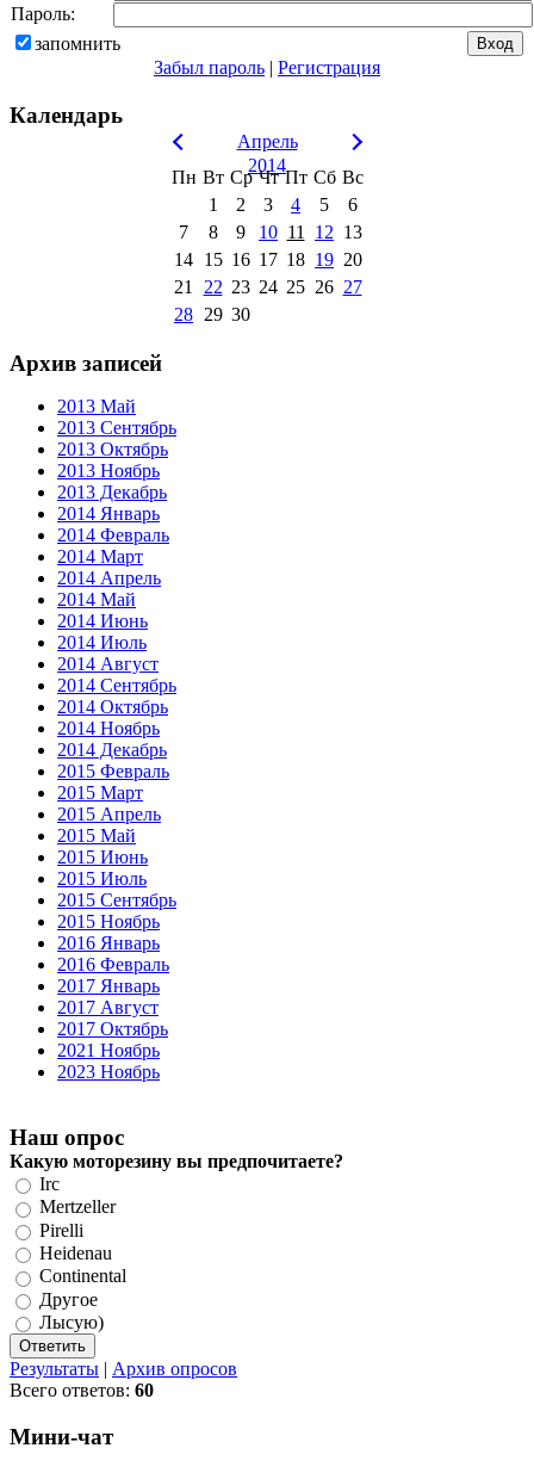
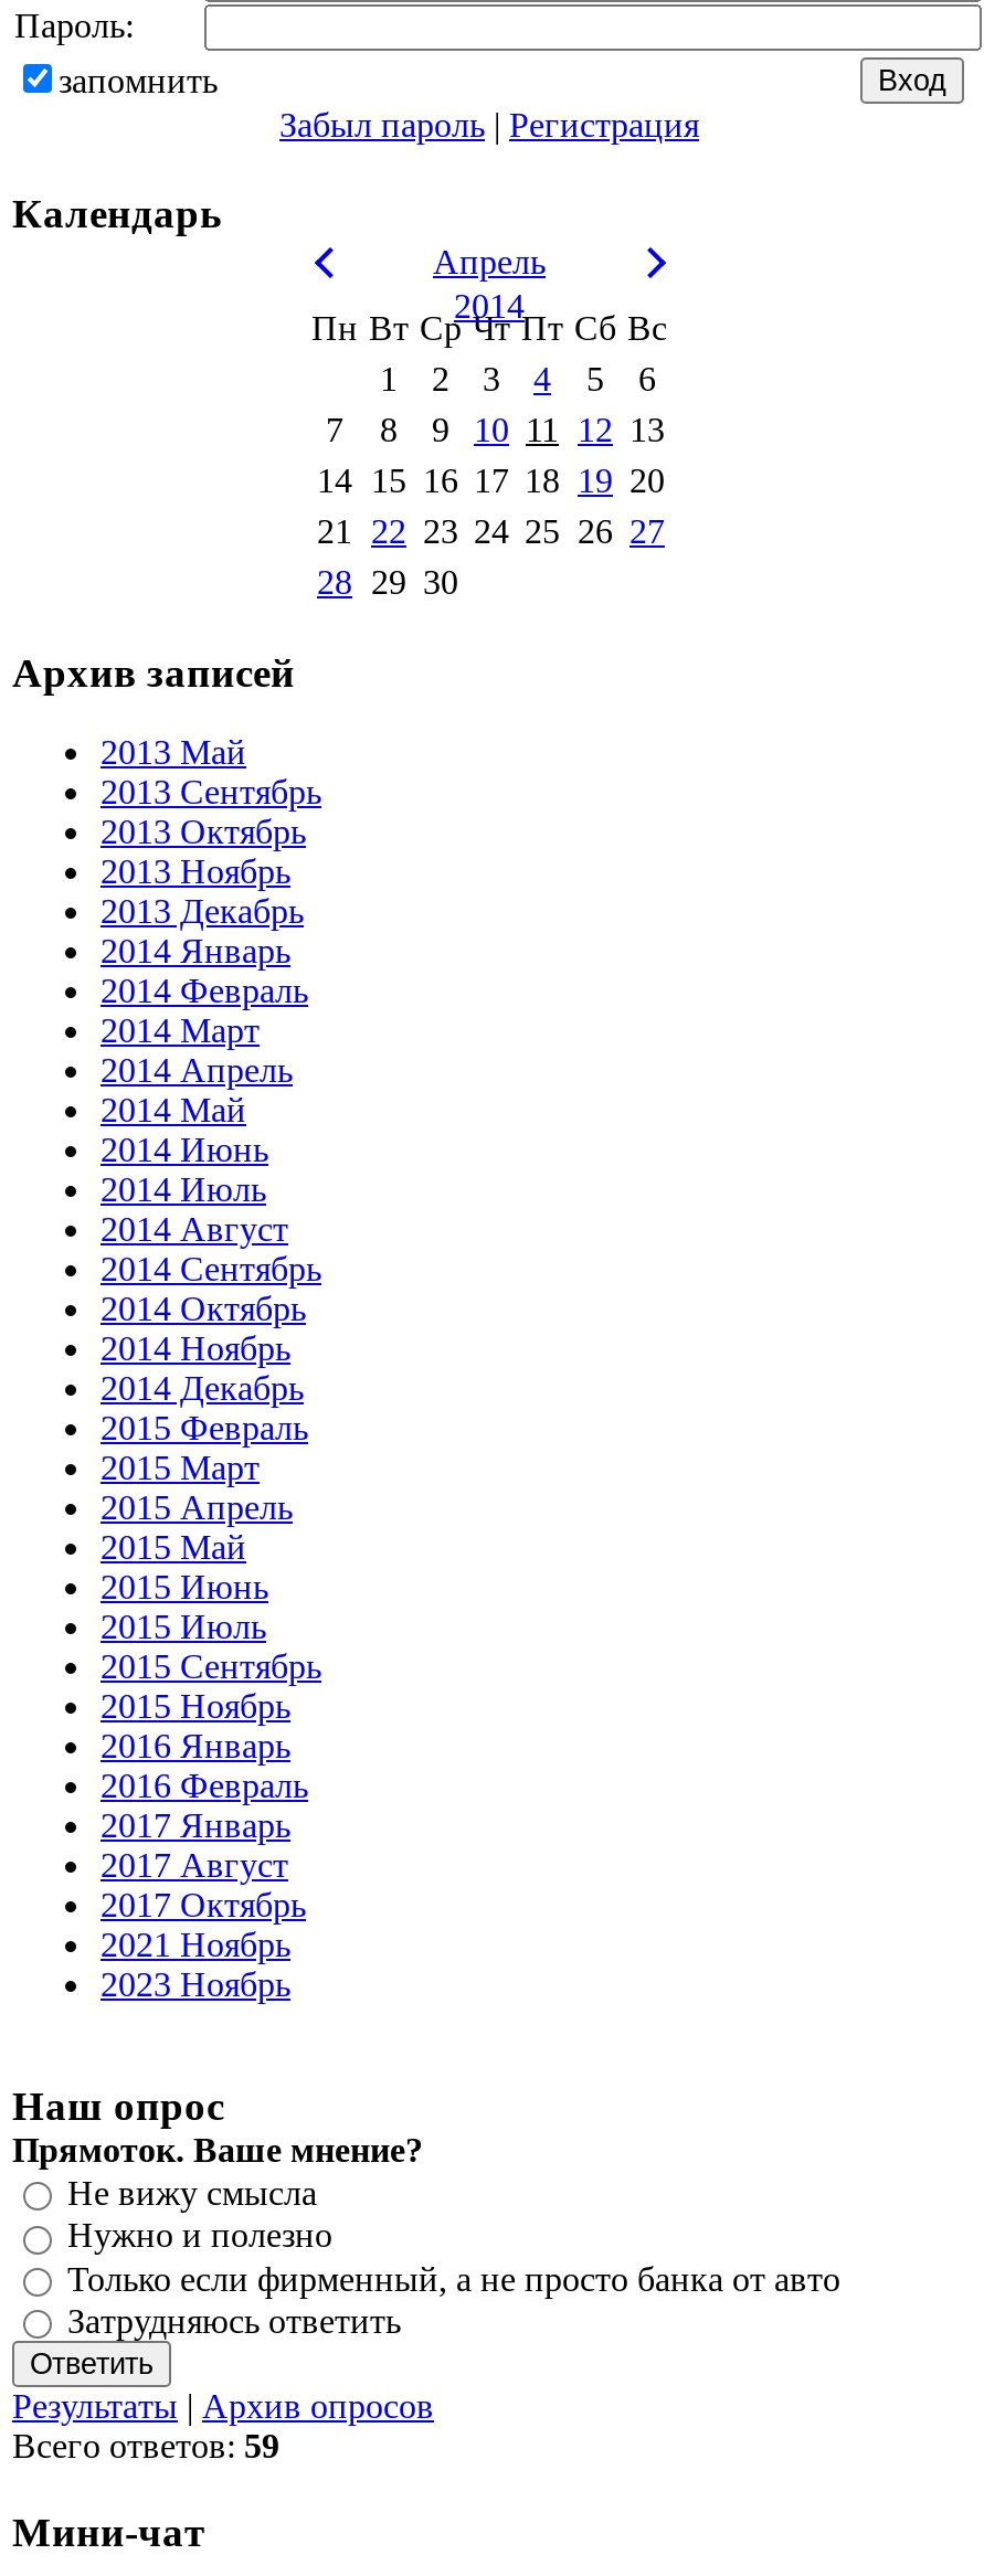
[10,1151,343,1333] Какую моторезину вы предпочитаете? | Irc | Mertzeller | Pirelli | Hеidenau | Continental | Другое | Лысую) -> [12,2131,840,2339] Прямоток. Ваше мнение? | Не вижу смысла | Нужно и полезно | Только если фирменный, а не просто банка от авто | Затрудняюсь ответить
[10,1380,154,1401] Всего ответов: 60 -> [12,2428,279,2465] Всего ответов: 59

